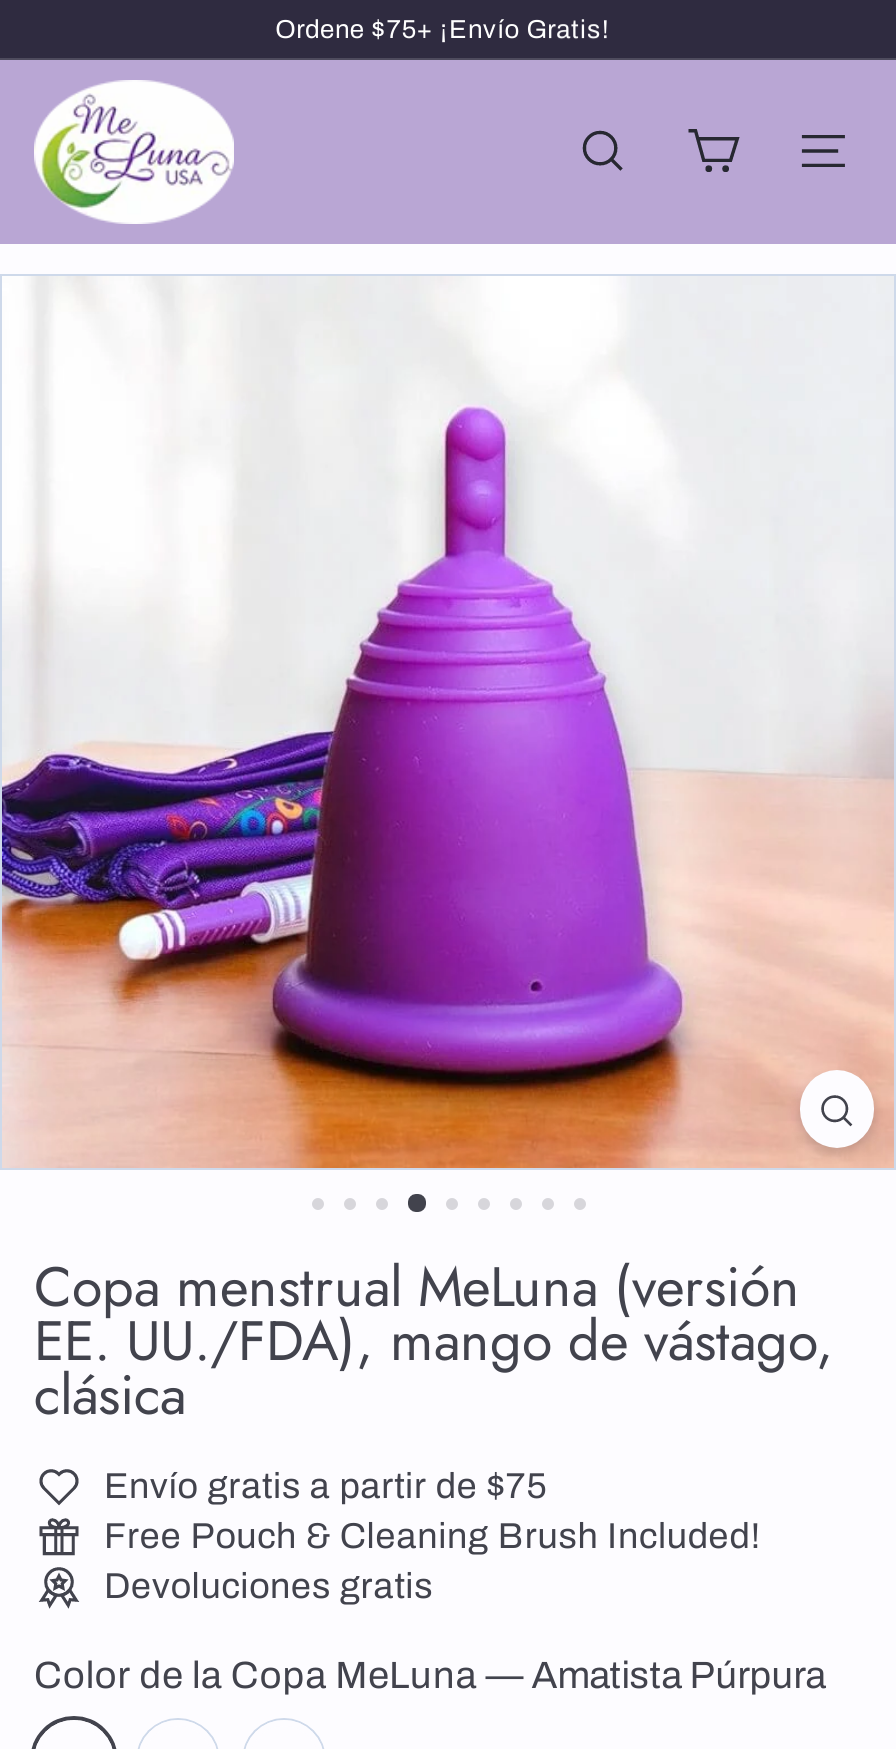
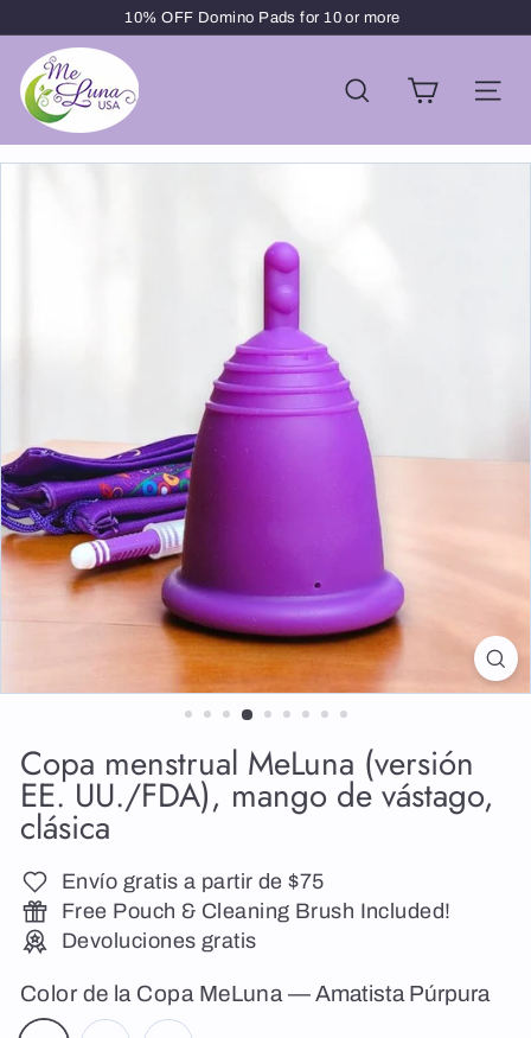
[275,16,611,44] Ordene $75+ ¡Envío Gratis! -> [125,9,400,26] 10% OFF Domino Pads for 10 or more

